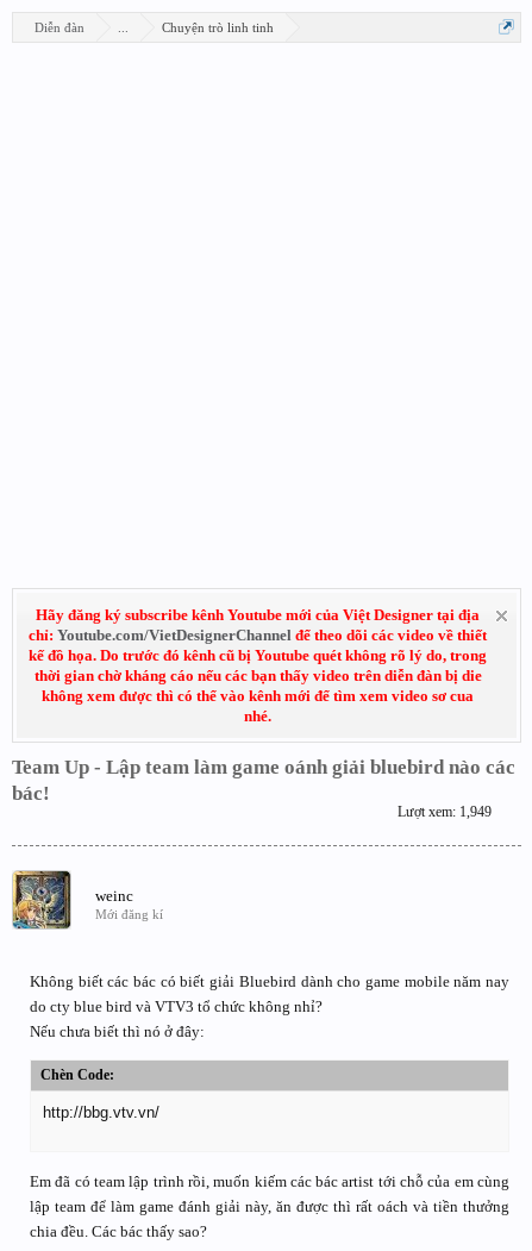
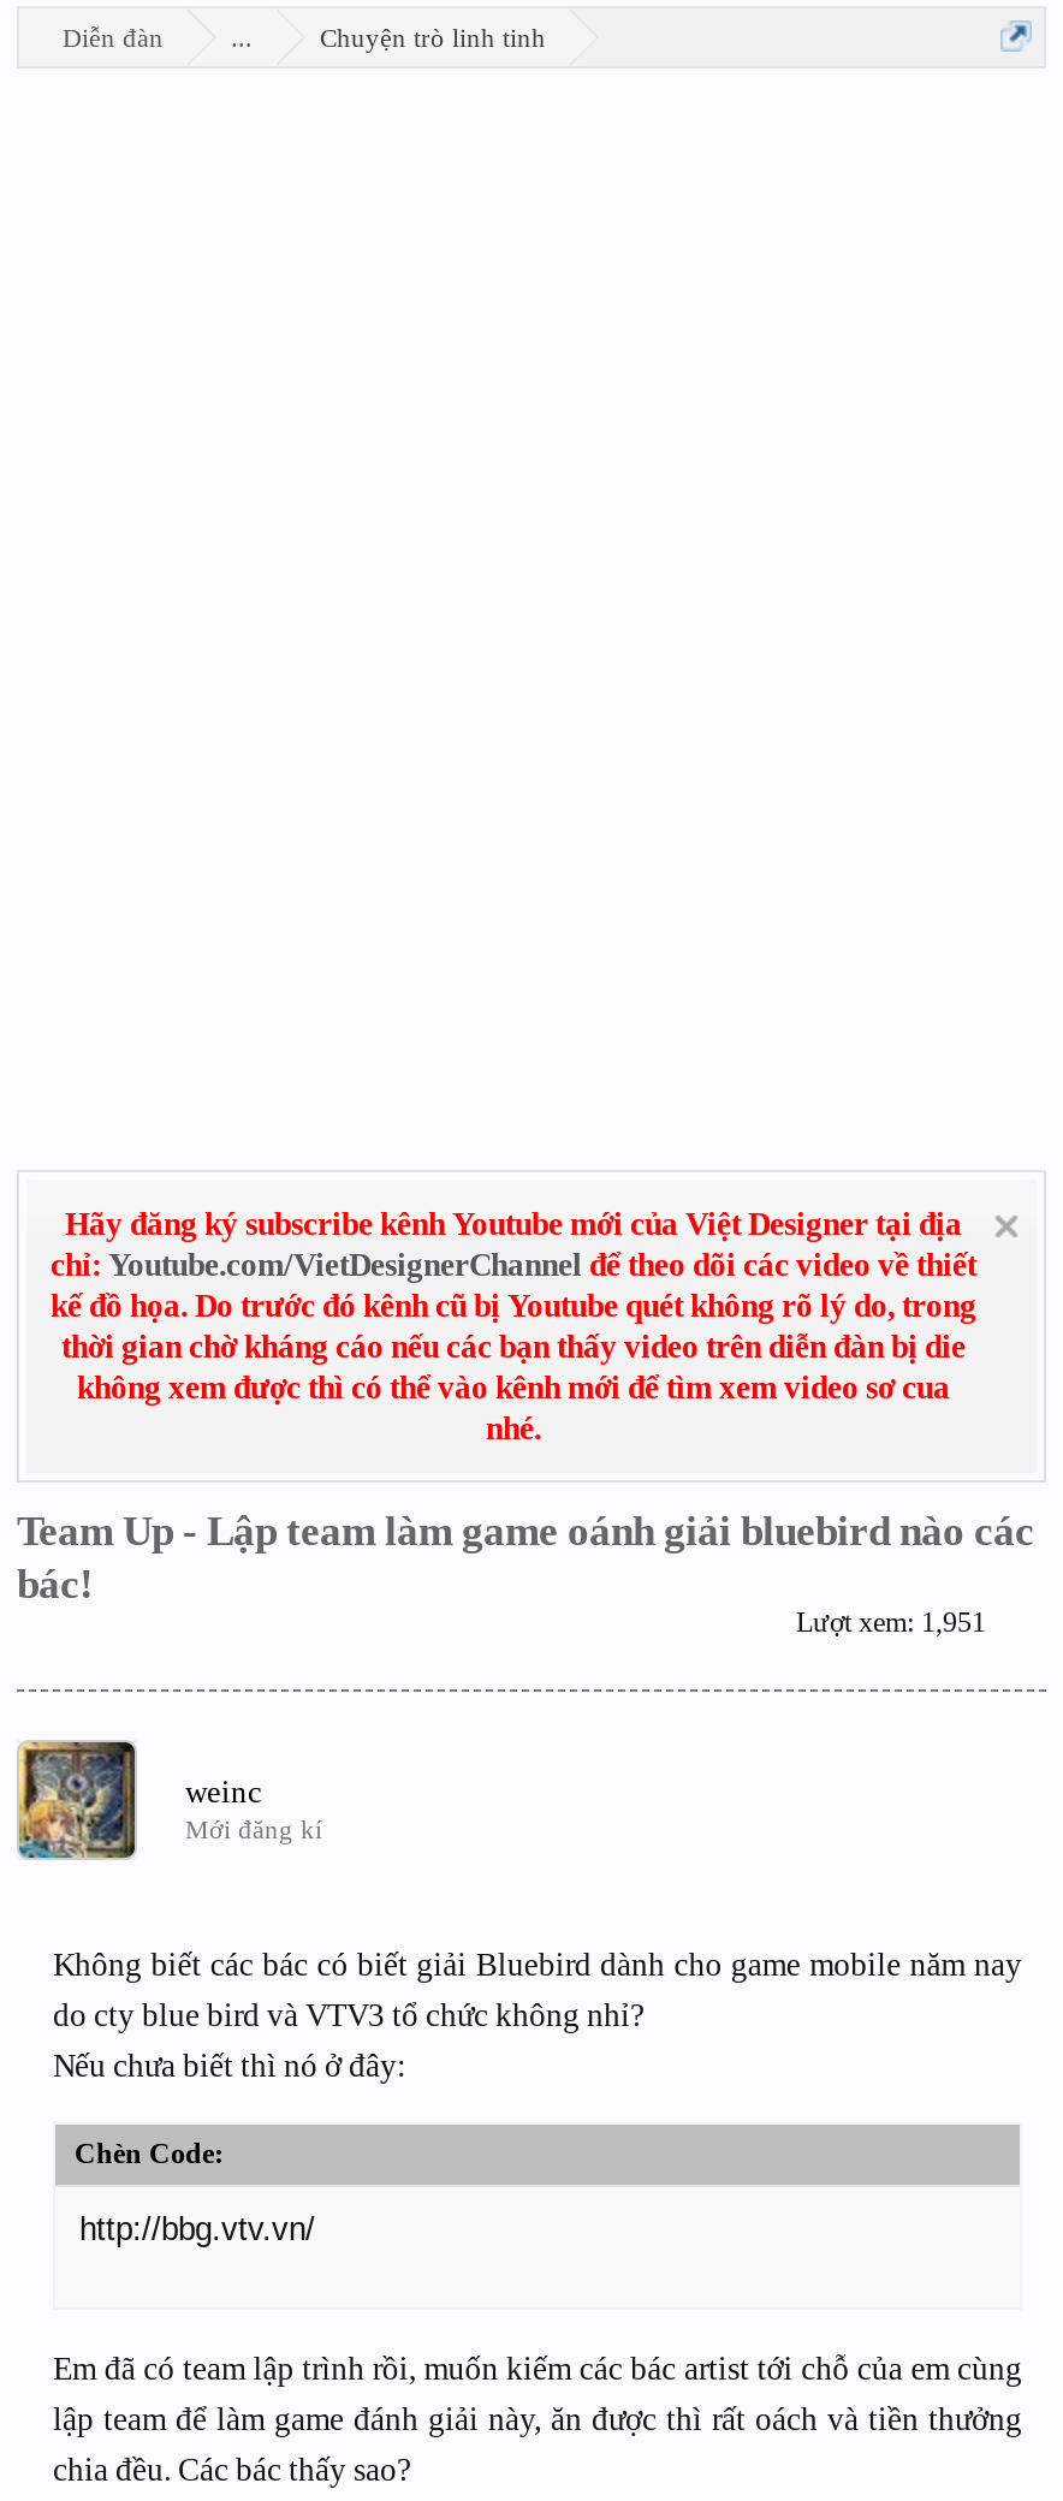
[398,803,492,820] Lượt xem: 1,949 -> [796,1605,986,1639] Lượt xem: 1,951

